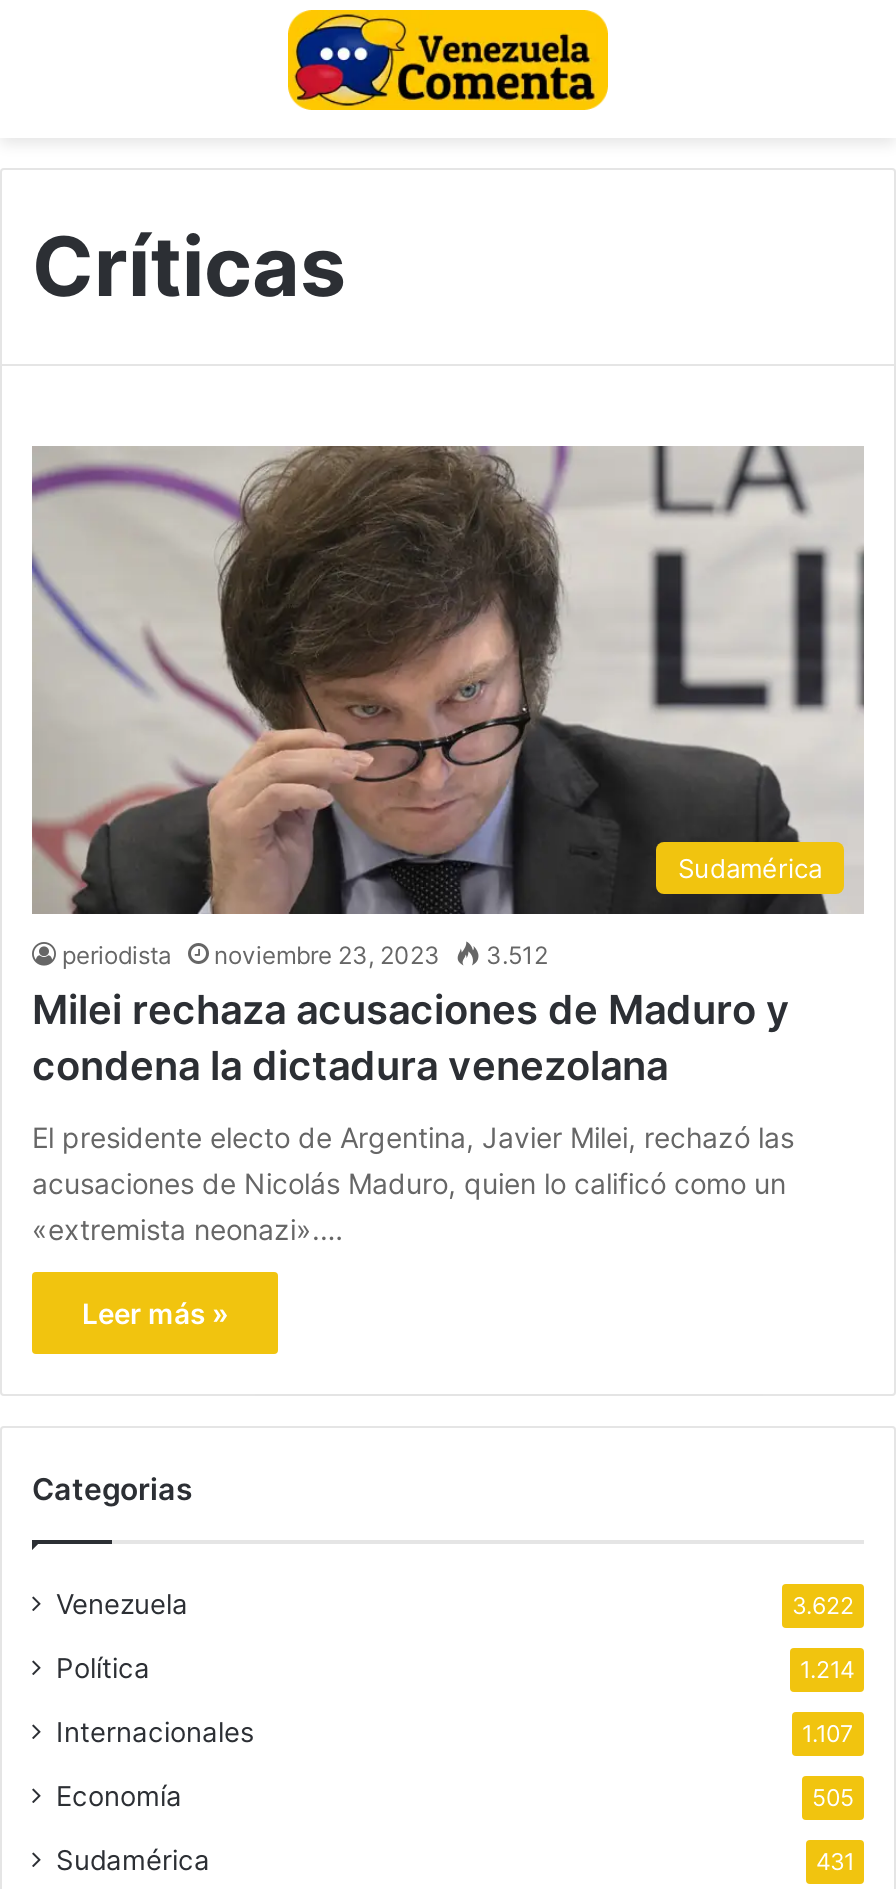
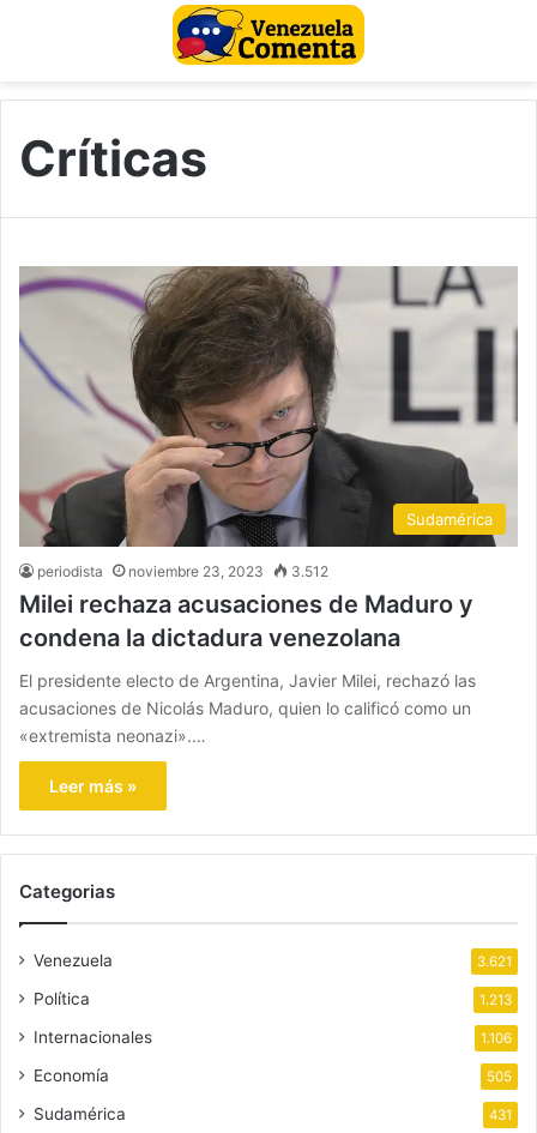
[792,1592,854,1620] 3.622 -> [477,953,512,970] 3.621
[800,1656,854,1684] 1.214 -> [479,991,512,1008] 1.213
[802,1720,854,1748] 1.107 -> [481,1030,512,1047] 1.106

